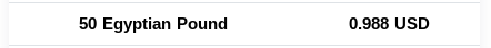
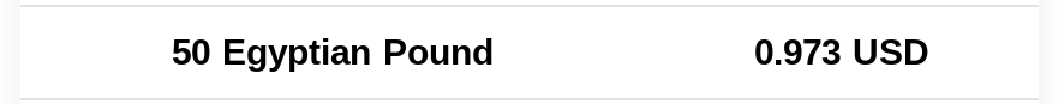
[348,9,429,39] 0.988 USD -> [754,19,929,86] 0.973 USD

